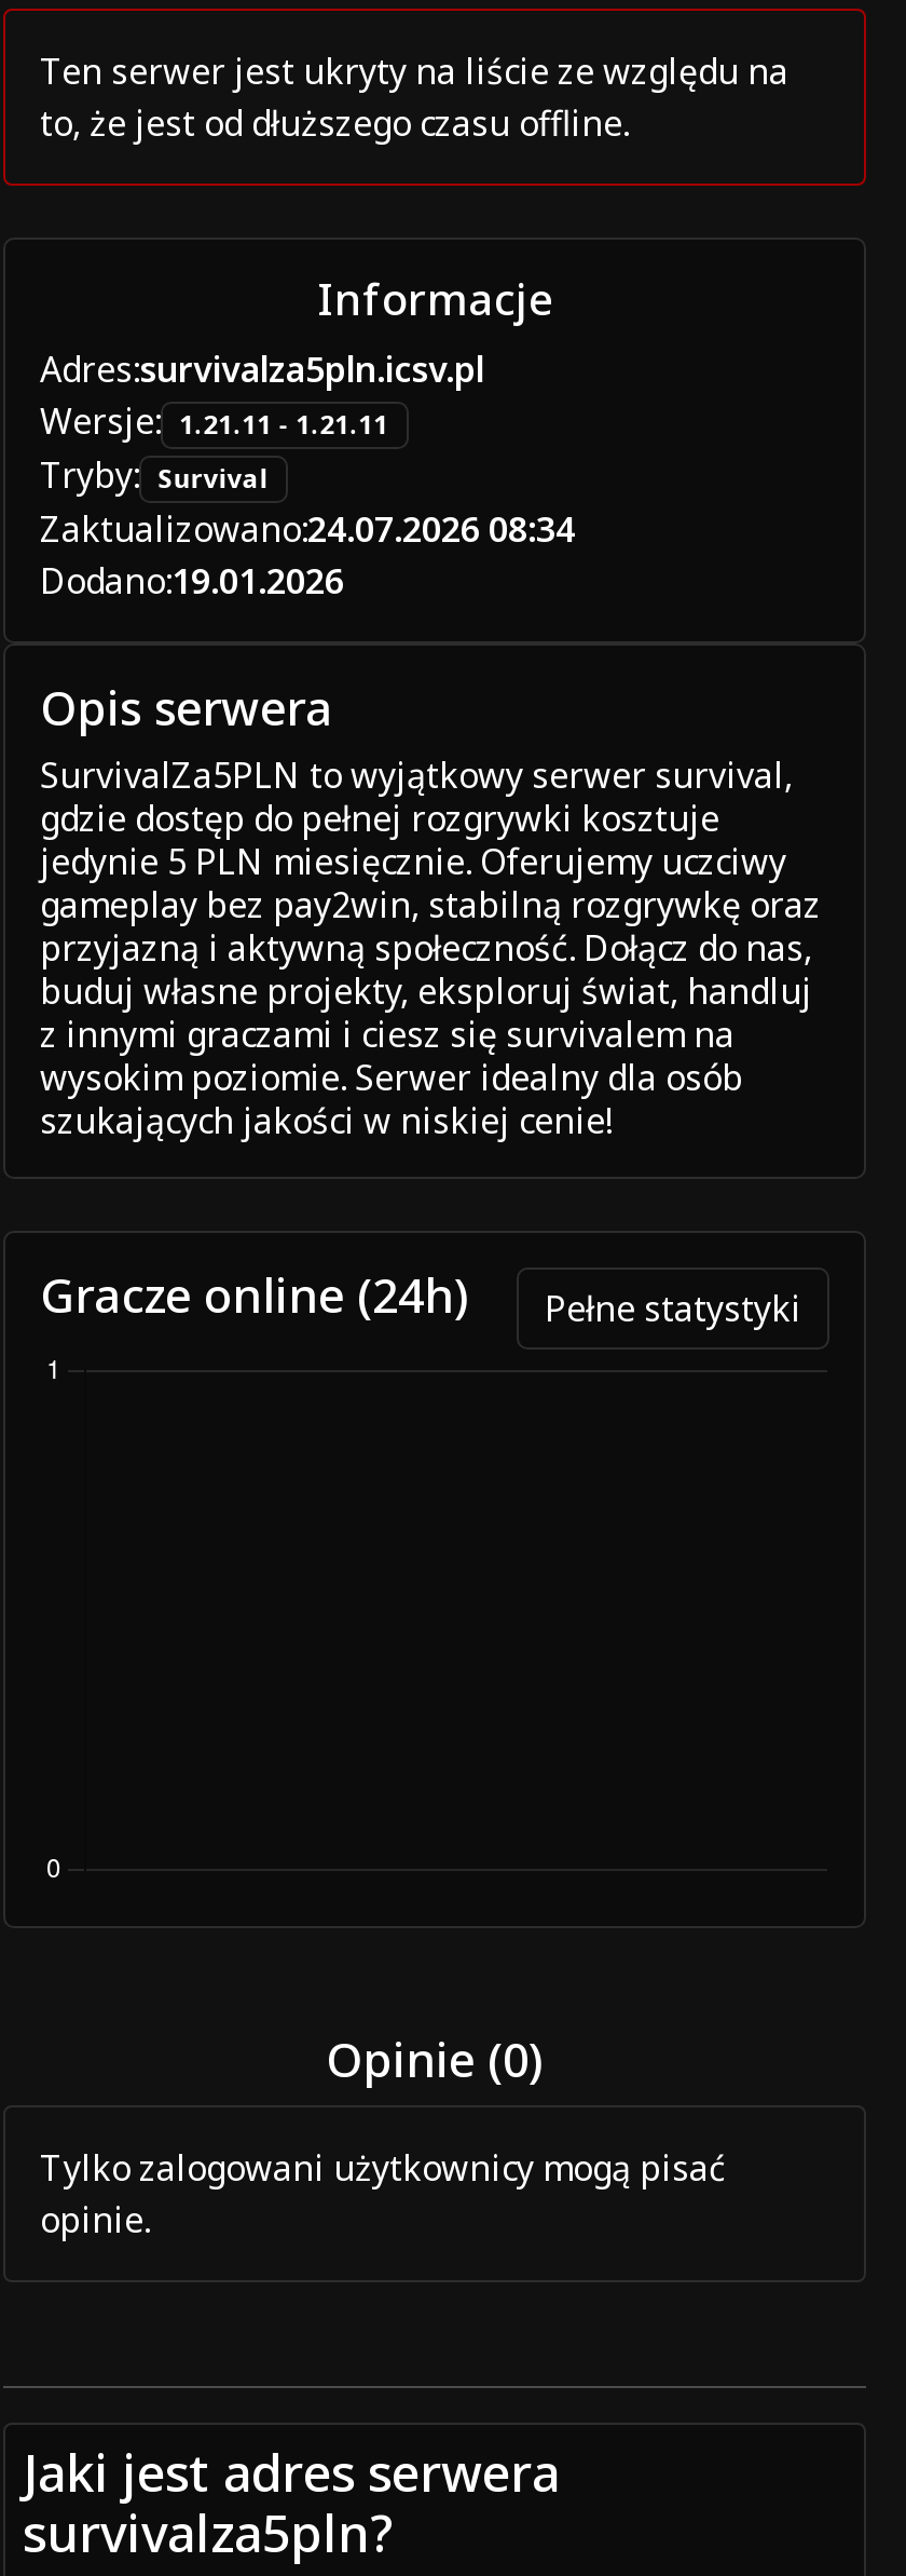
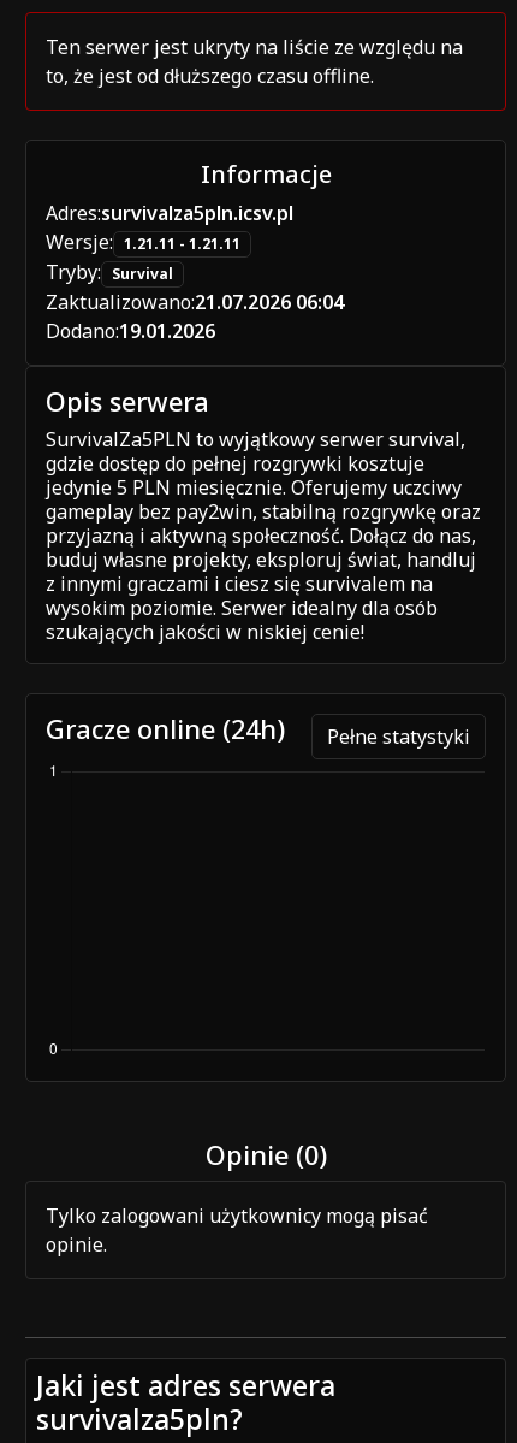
[40,506,575,554] Zaktualizowano:24.07.2026 08:34 -> [46,289,344,316] Zaktualizowano:21.07.2026 06:04

